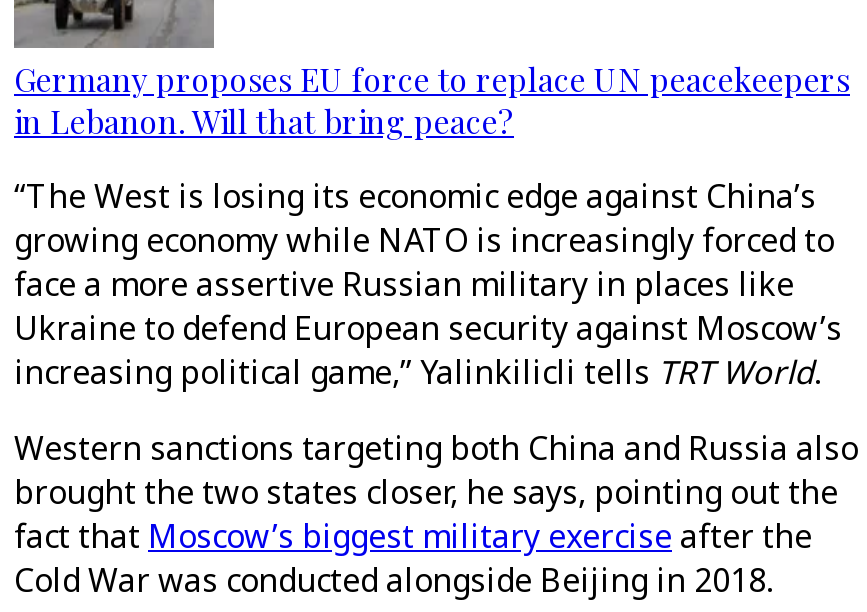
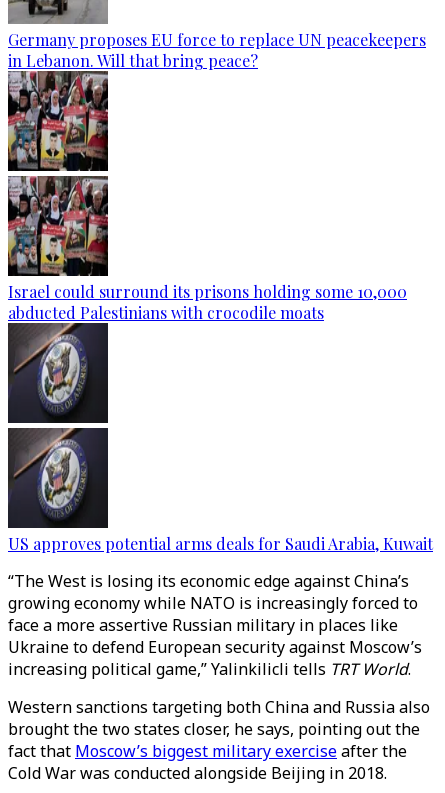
none -> [7,74,407,323] [image] | Israel could surround its prisons holding some 10,000 | abducted Palestinians with crocodile moats
none -> [7,331,433,554] [image] | US approves potential arms deals for Saudi Arabia, Kuwait

